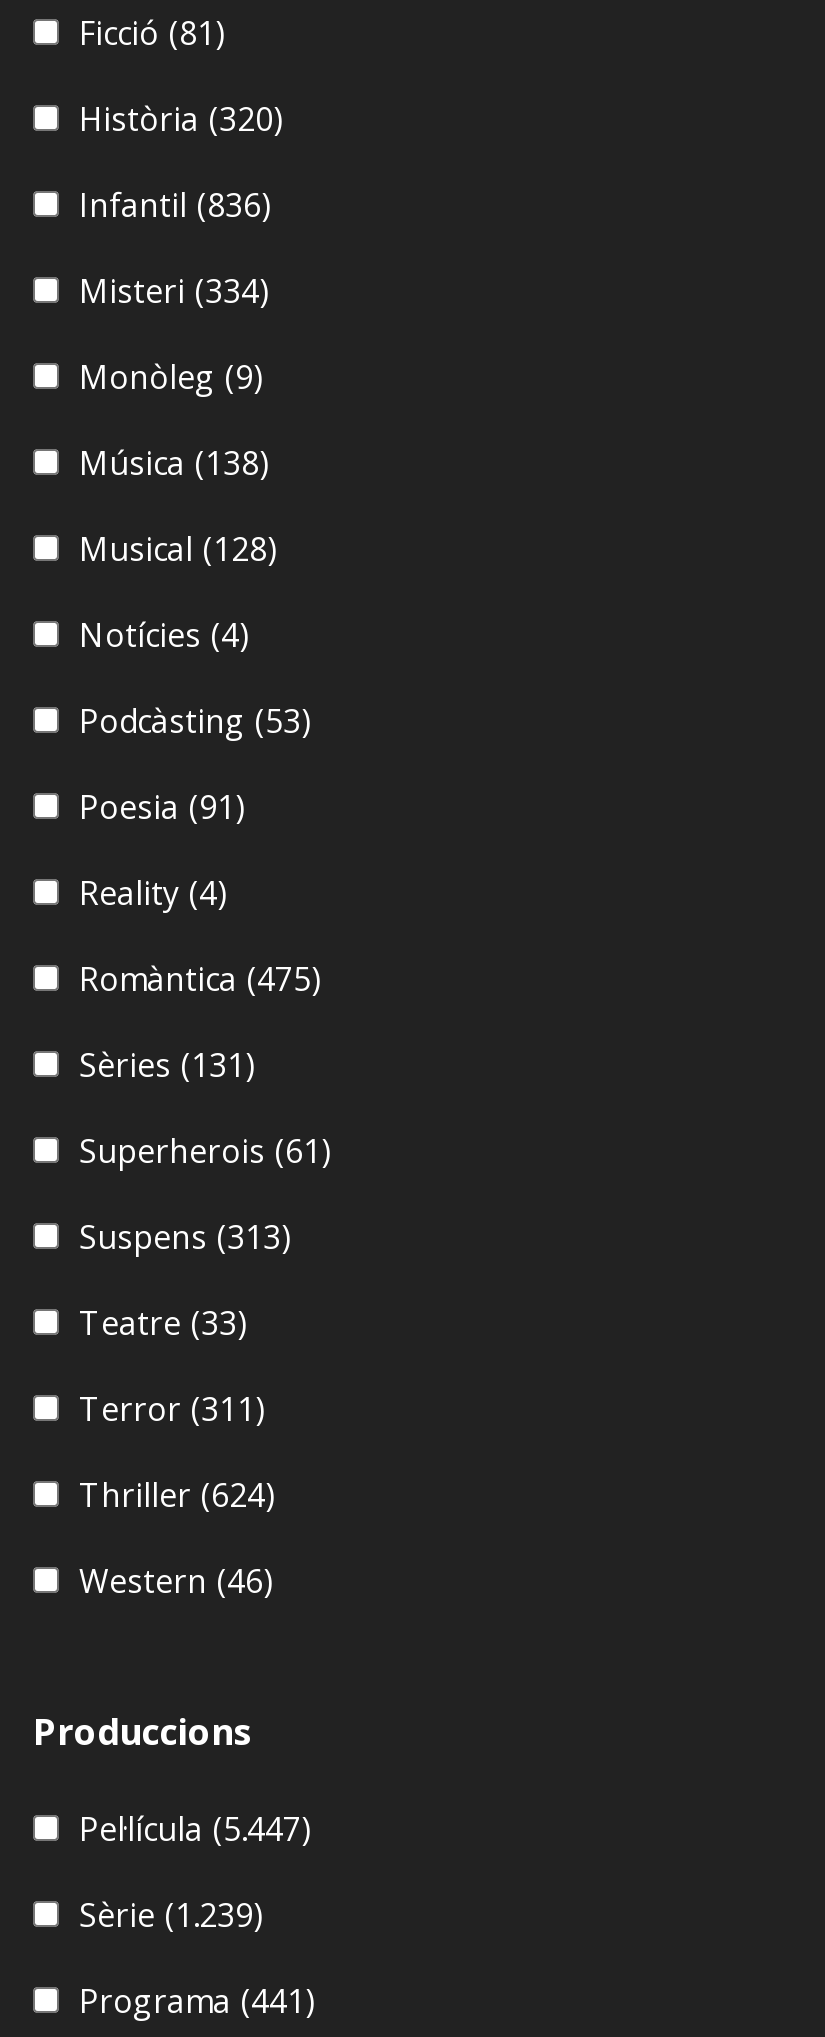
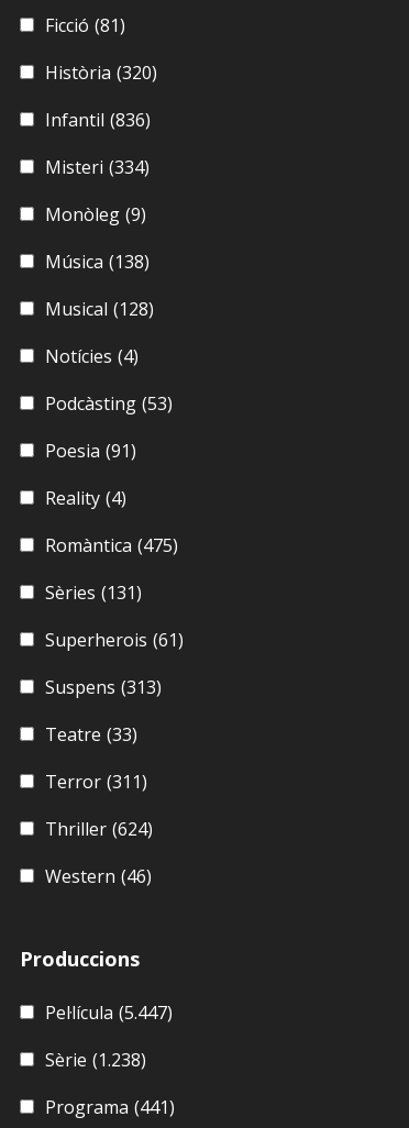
[79,1893,263,1937] Sèrie (1.239) -> [45,1047,146,1072] Sèrie (1.238)

